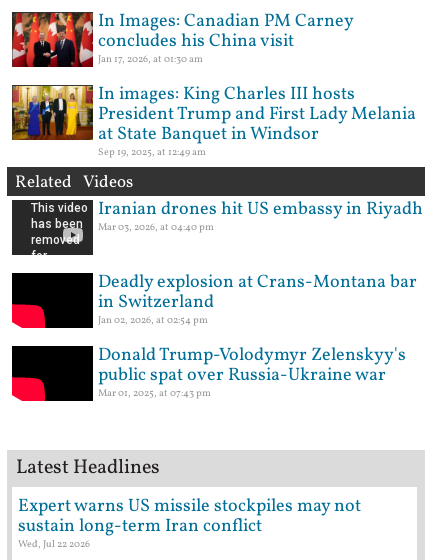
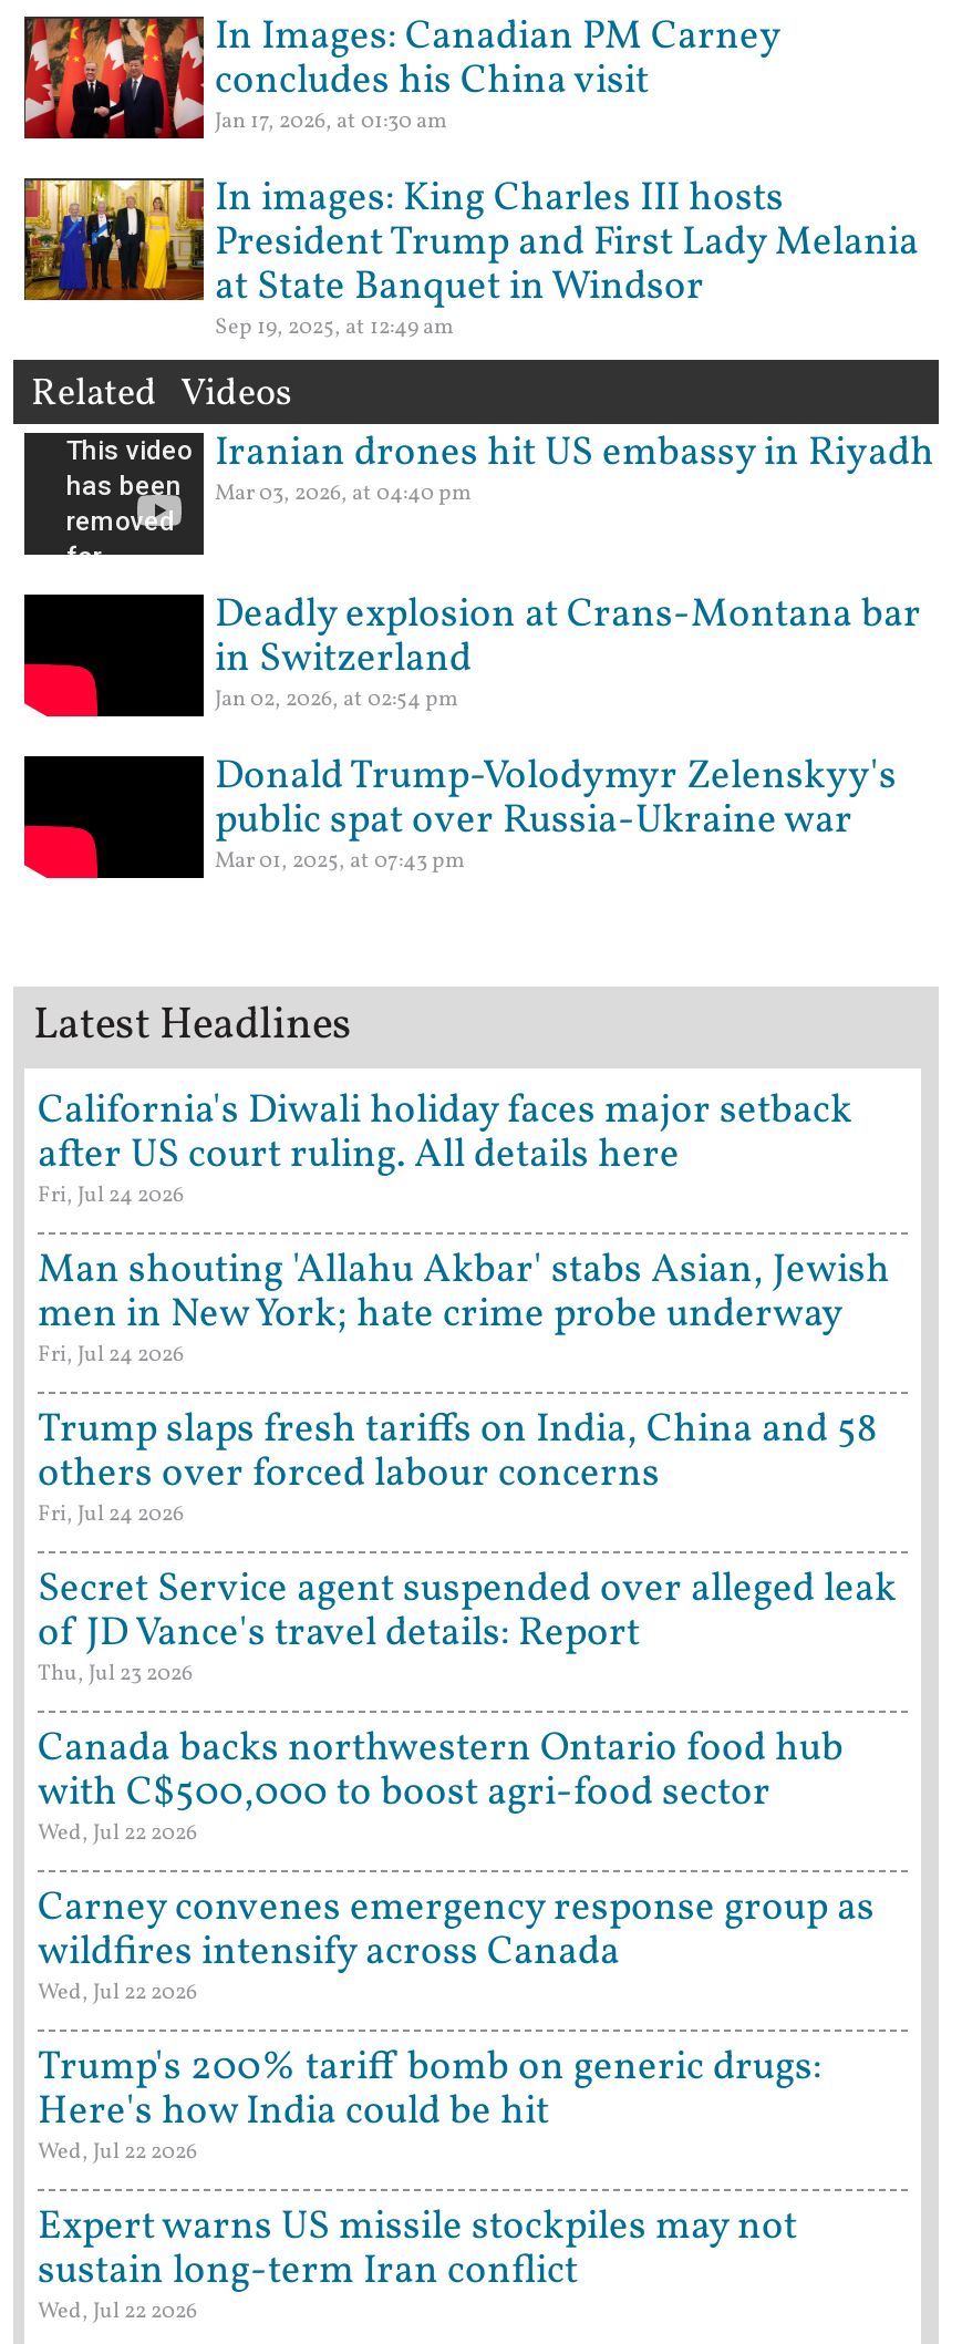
none -> [38,1085,897,2168] California's Diwali holiday faces major setback | after US court ruling. All details here | Fri, Jul 24 2026 | Man shouting 'Allahu Akbar' stabs Asian, Jewish | men in New York; hate crime probe underway | Fri, Jul 24 2026 | Trump slaps fresh tariffs on India, China and 58 | others over forced labour concerns | Fri, Jul 24 2026 | Secret Service agent suspended over alleged leak | of JD Vance's travel details: Report | Thu, Jul 23 2026 | Canada backs northwestern Ontario food hub | with C$500,000 to boost agri-food sector | Wed, Jul 22 2026 | Carney convenes emergency response group as | wildfires intensify across Canada | Wed, Jul 22 2026 | Trump's 200% tariff bomb on generic drugs: | Here's how India could be hit | Wed, Jul 22 2026

